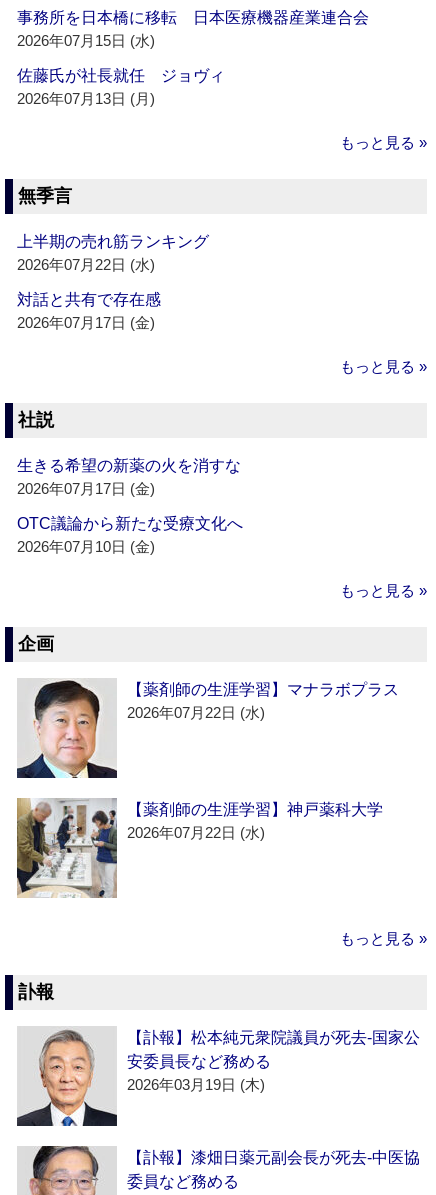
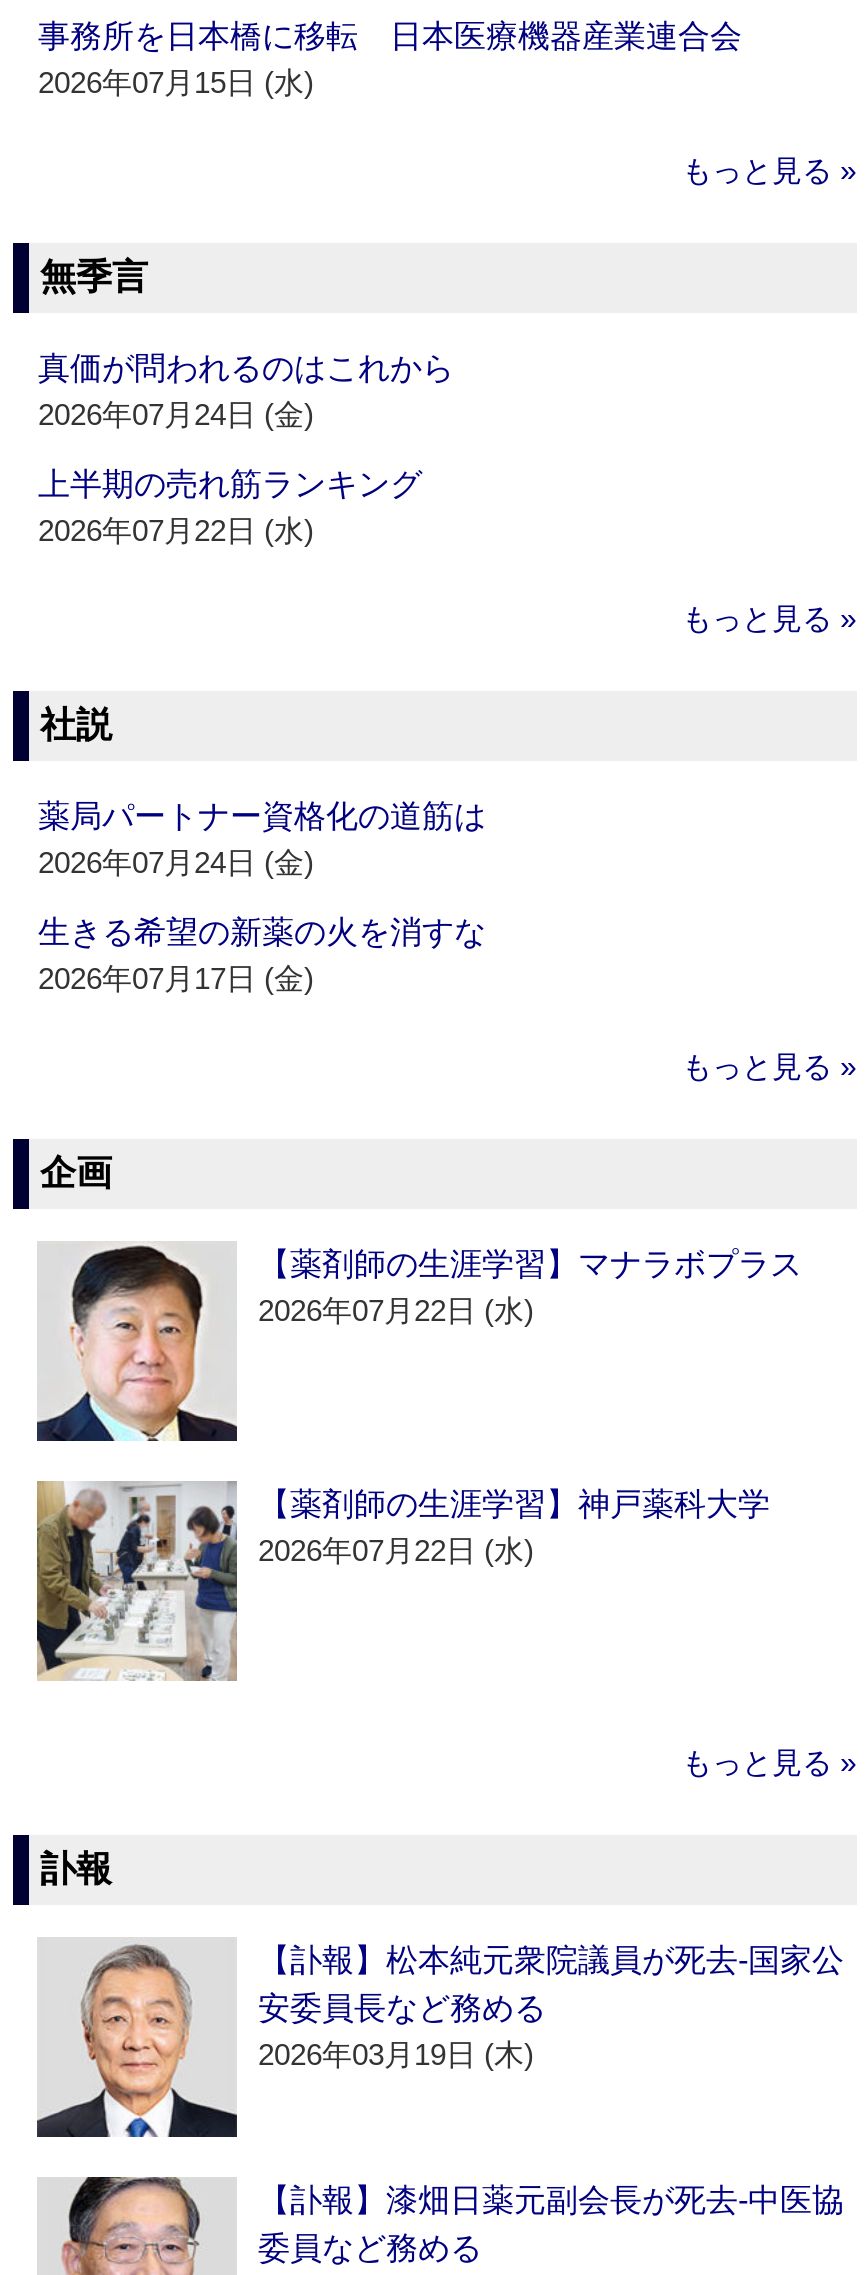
[17,67,225,107] 佐藤氏が社長就任 ジョヴィ | 2026年07月13日 (月) -> none
none -> [38,352,454,432] 真価が問われるのはこれから | 2026年07月24日 (金)
[17,291,161,331] 対話と共有で存在感 | 2026年07月17日 (金) -> none
none -> [38,800,486,880] 薬局パートナー資格化の道筋は | 2026年07月24日 (金)
[17,515,243,555] OTC議論から新たな受療文化へ | 2026年07月10日 (金) -> none

